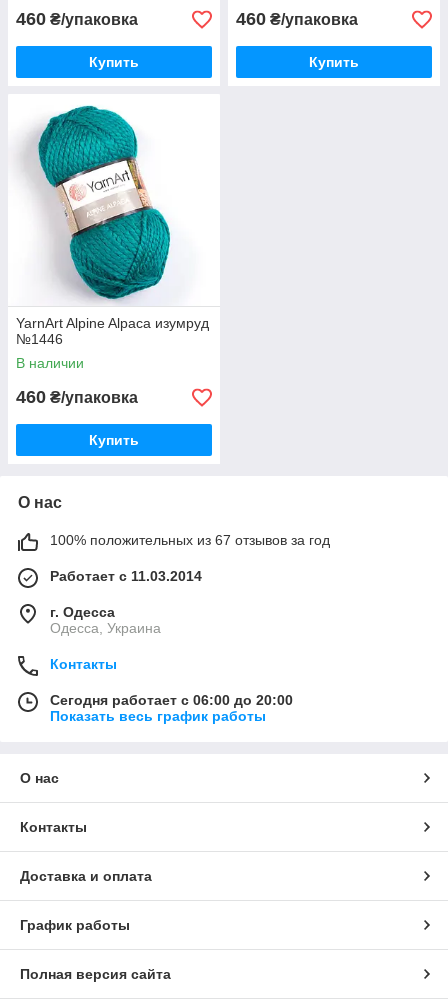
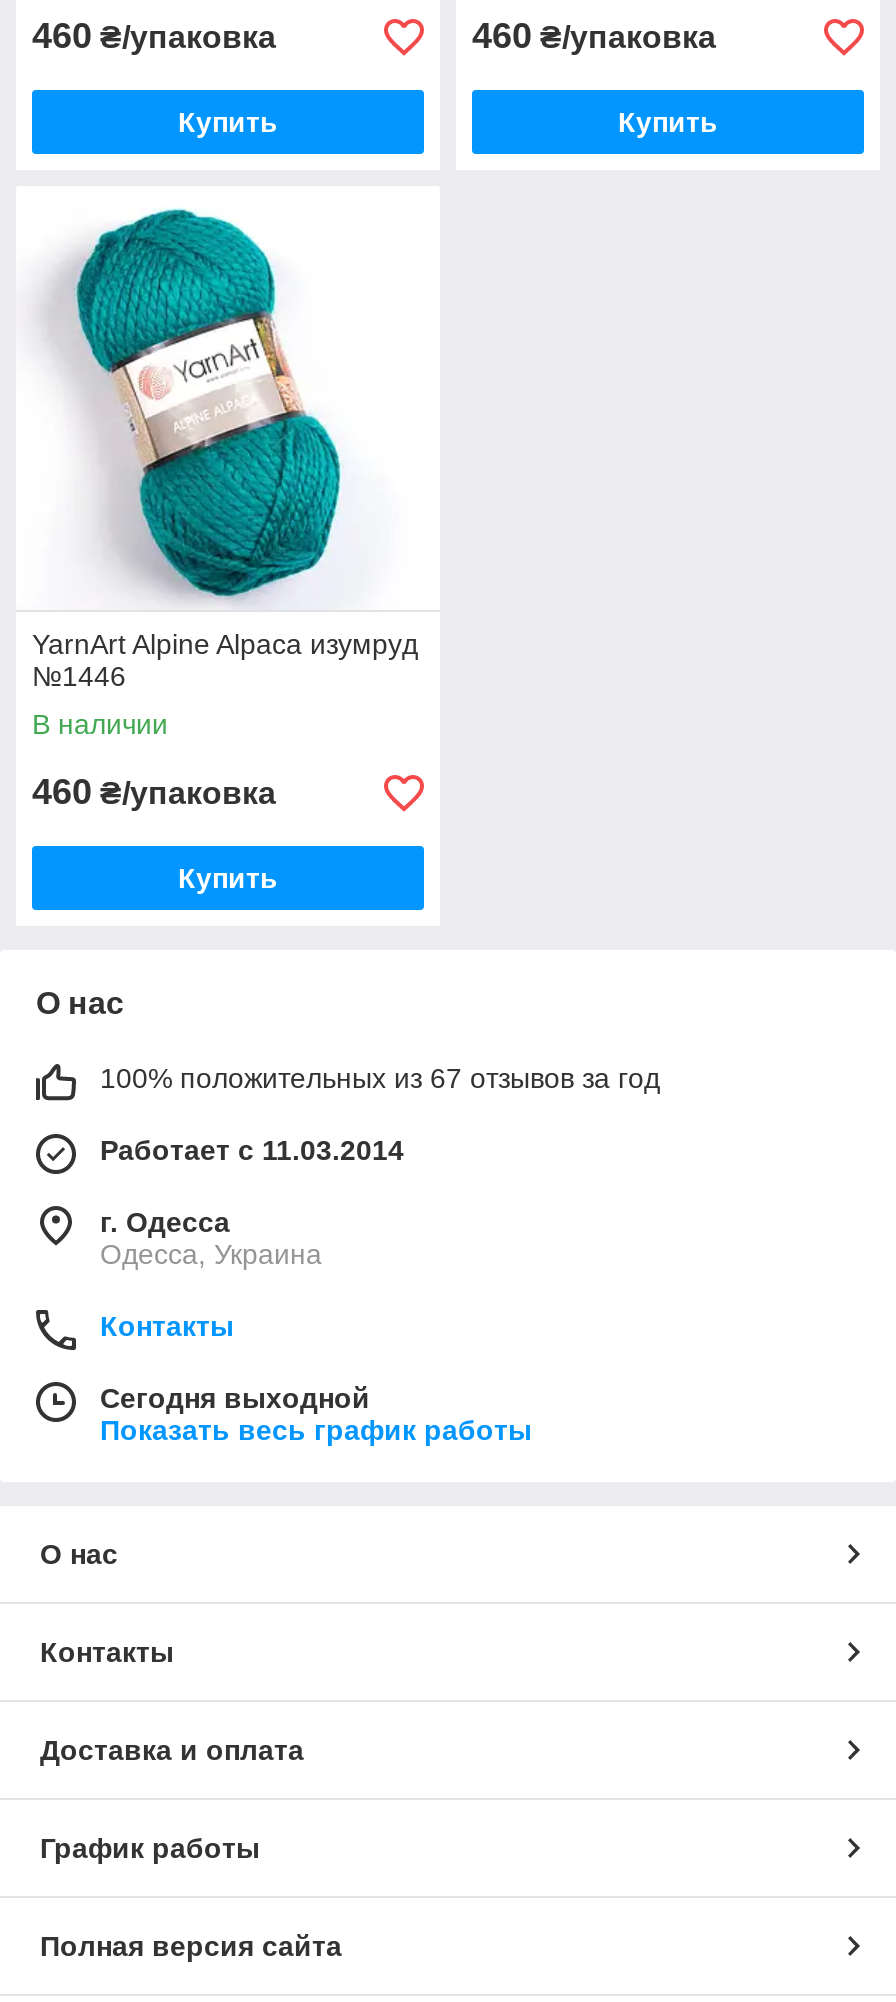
[50,692,293,708] Сегодня работает с 06:00 до 20:00 -> [100,1382,370,1414] Сегодня выходной

